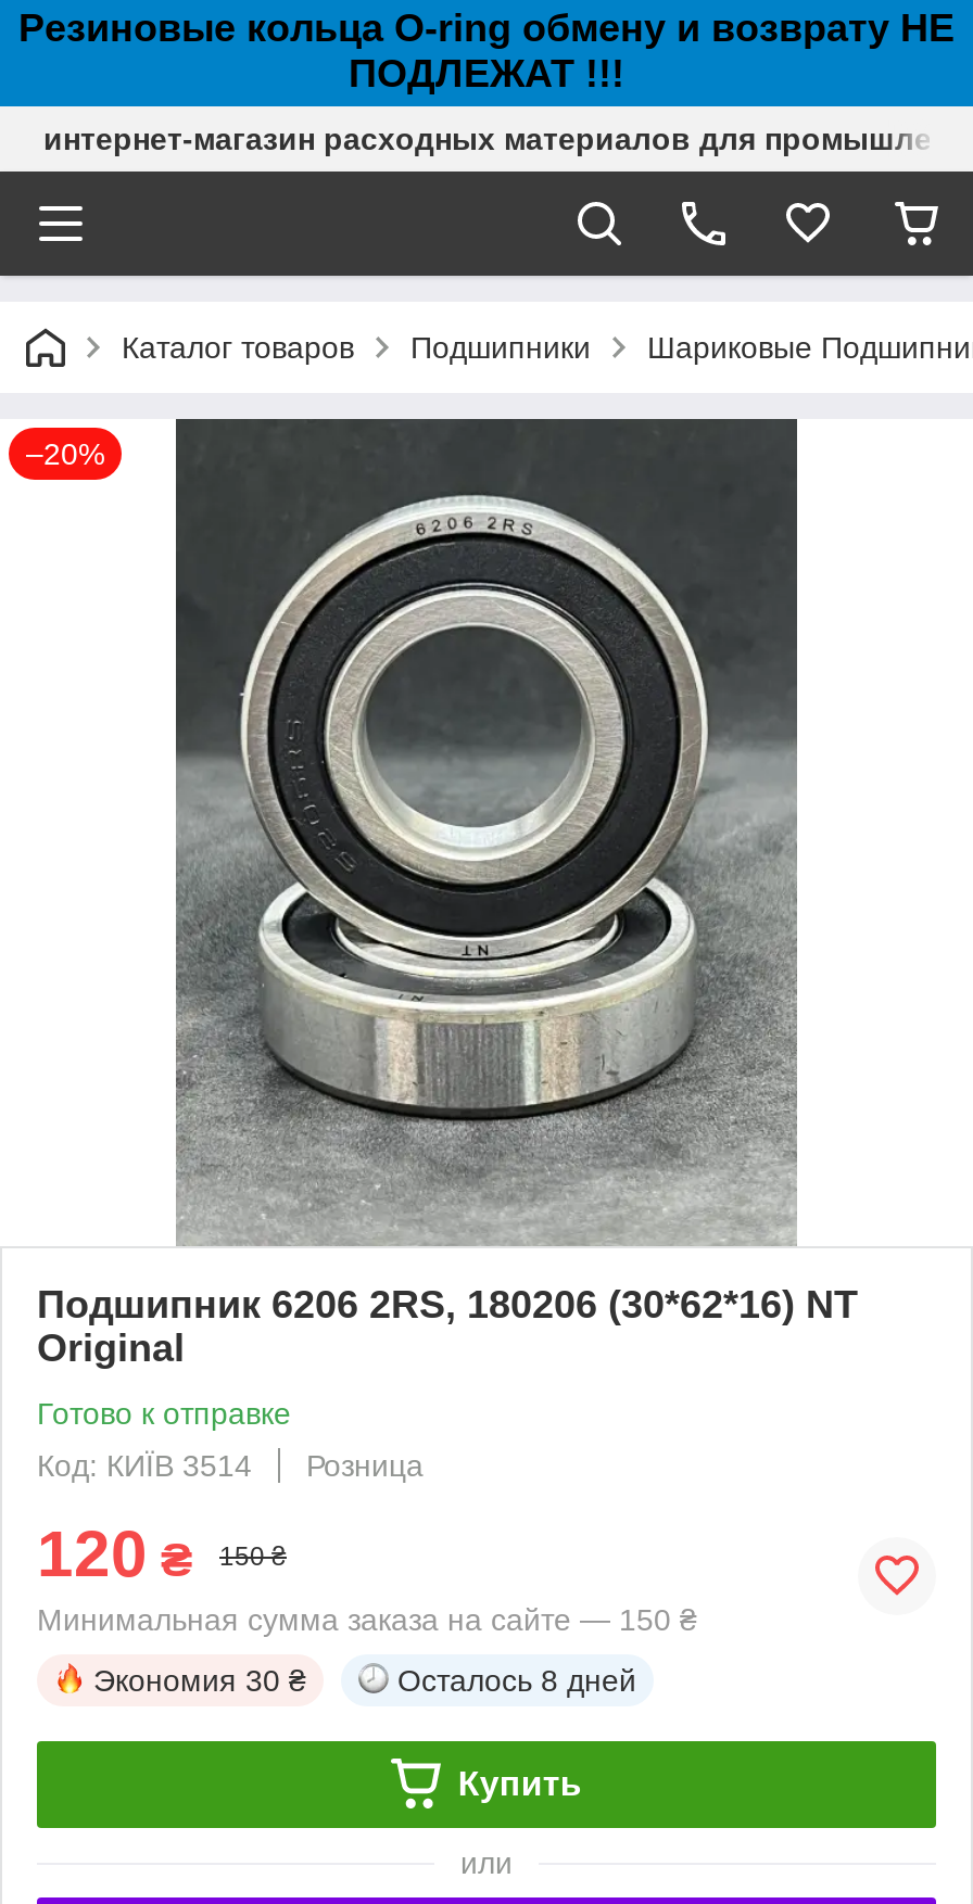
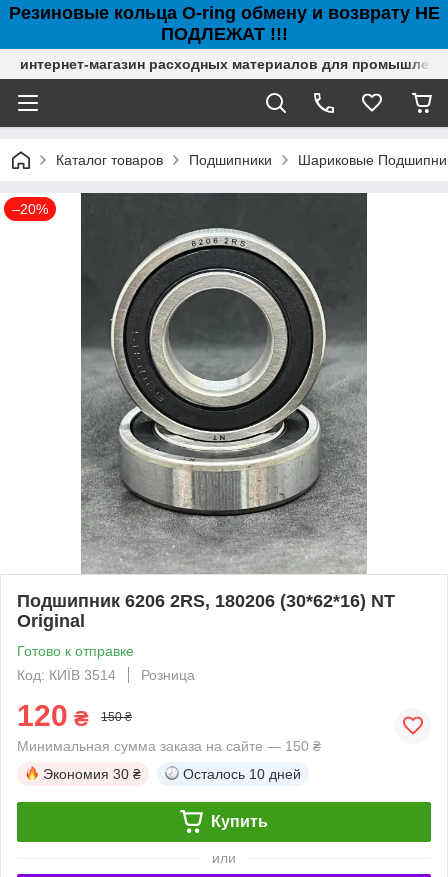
[397,1663,636,1697] Осталось 8 дней -> [183,766,301,782] Осталось 10 дней

